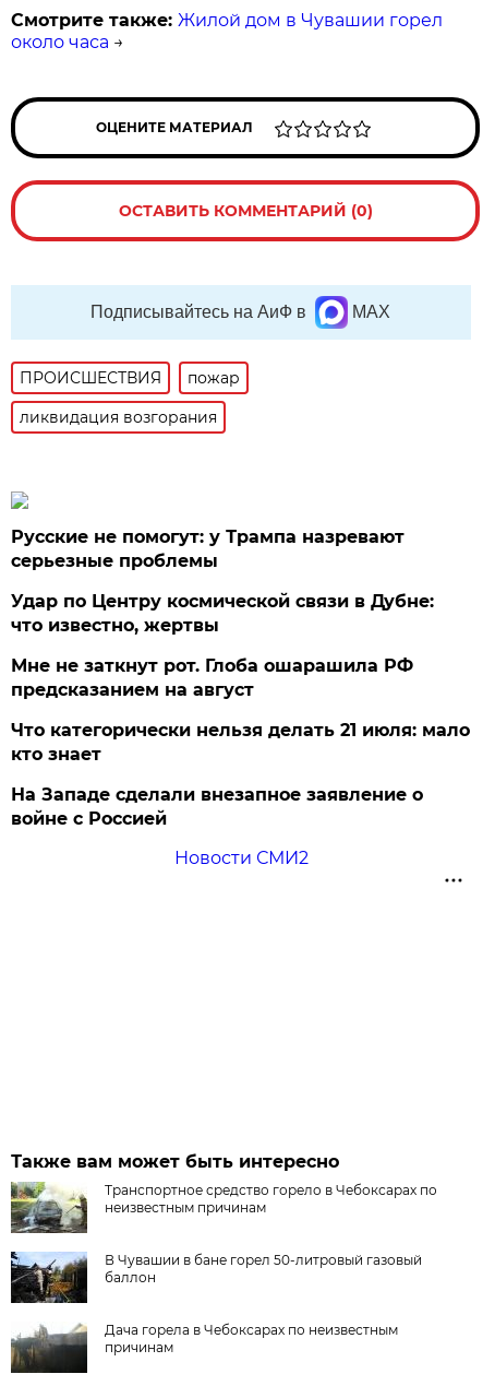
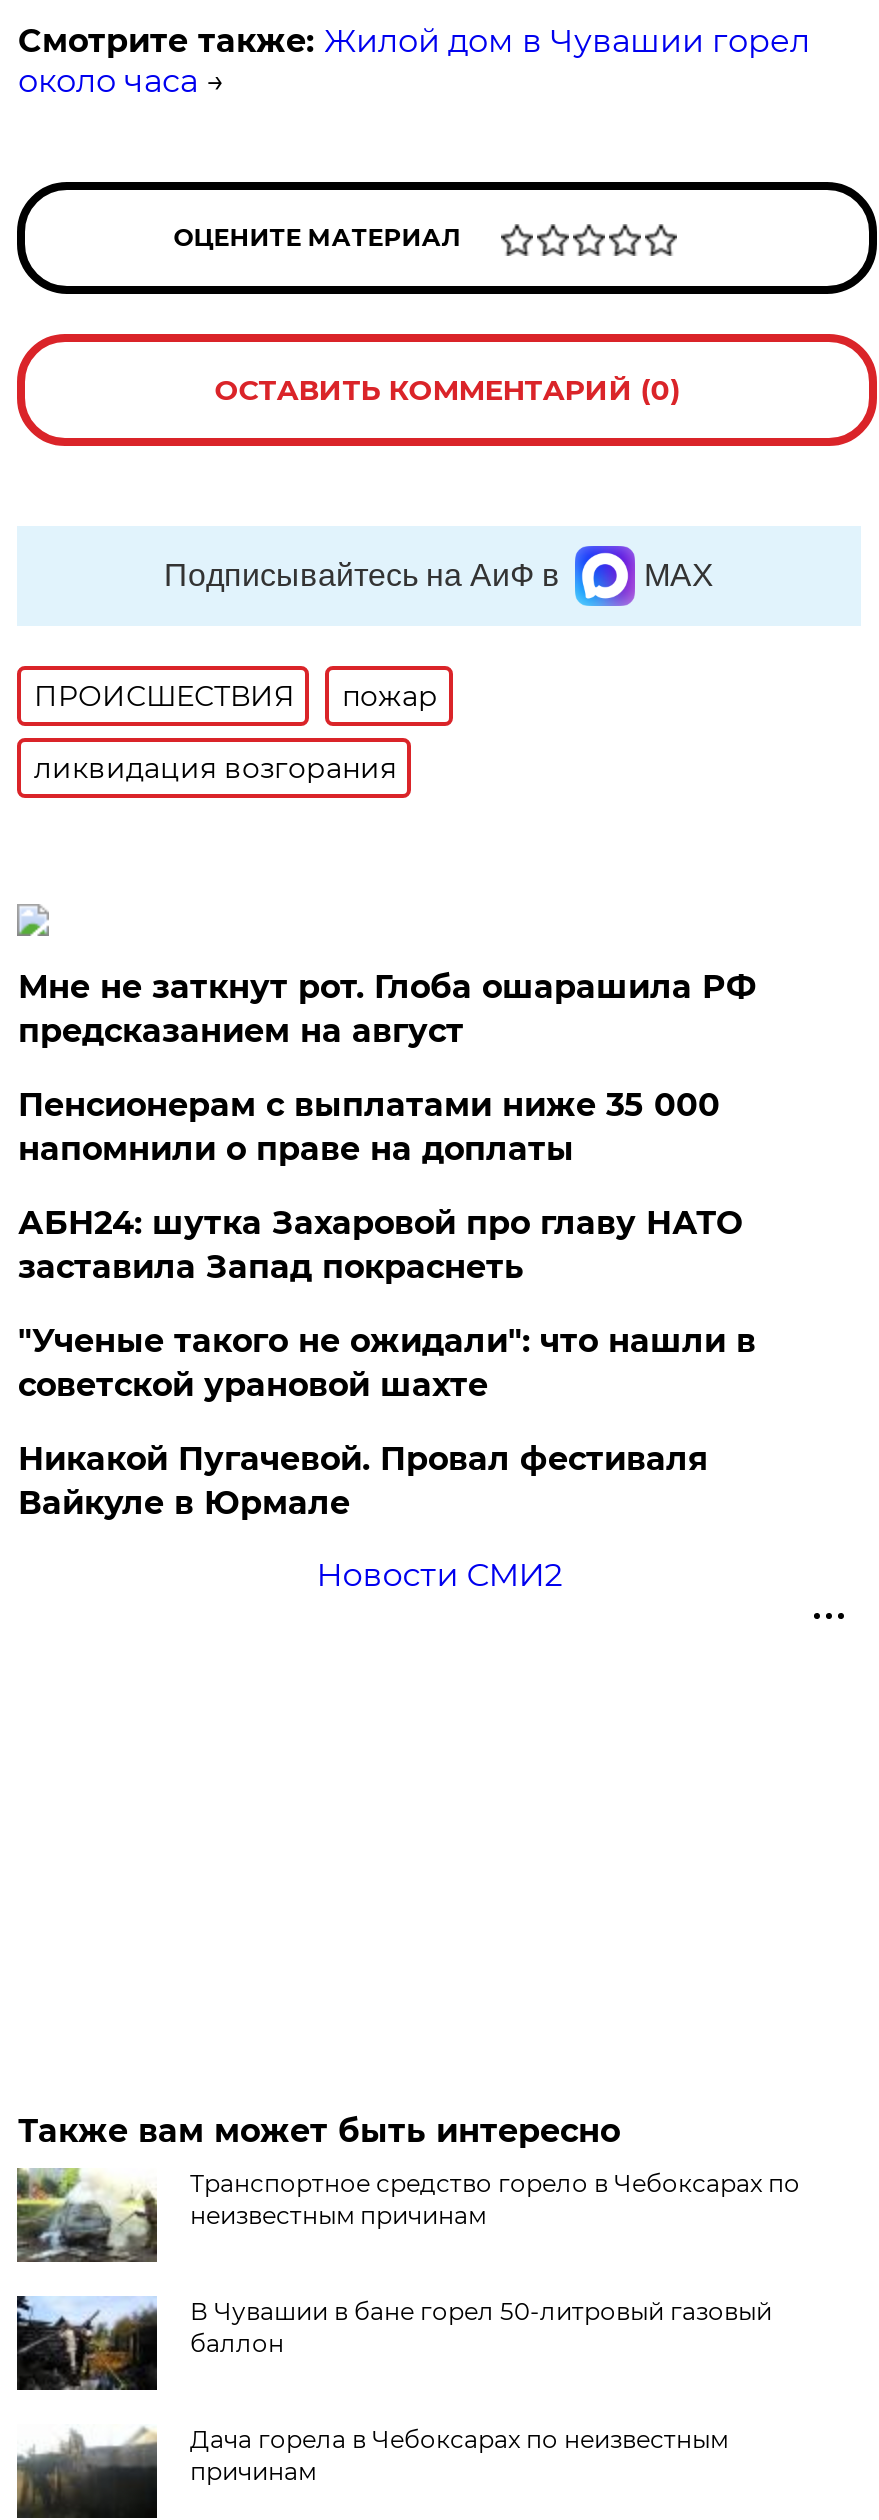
[11,527,434,636] Русские не помогут: у Трампа назревают | серьезные проблемы | Удар по Центру космической связи в Дубне: | что известно, жертвы -> none
moved [11,656,414,700] -> [18,968,756,1050]: Мне не заткнут рот. Глоба ошарашила РФ | предсказанием на август
[11,720,470,829] Что категорически нельзя делать 21 июля: мало | кто знает | На Западе сделали внезапное заявление о | войне с Россией -> [18,1086,756,1522] Пенсионерам с выплатами ниже 35 000 | напомнили о праве на доплаты | АБН24: шутка Захаровой про главу НАТО | заставила Запад покраснеть | "Ученые такого не ожидали": что нашли в | советской урановой шахте | Никакой Пугачевой. Провал фестиваля | Вайкуле в Юрмале

